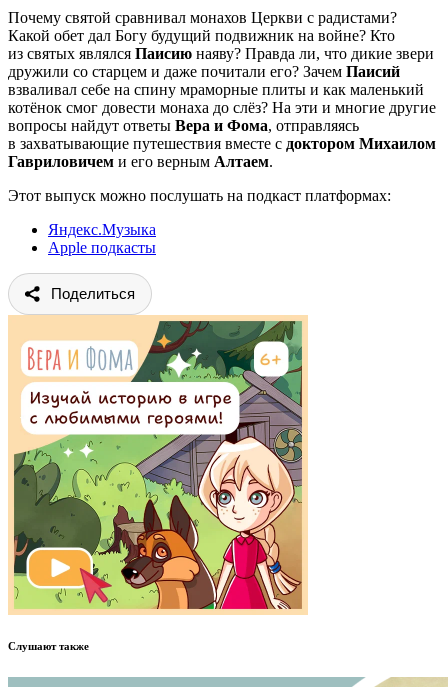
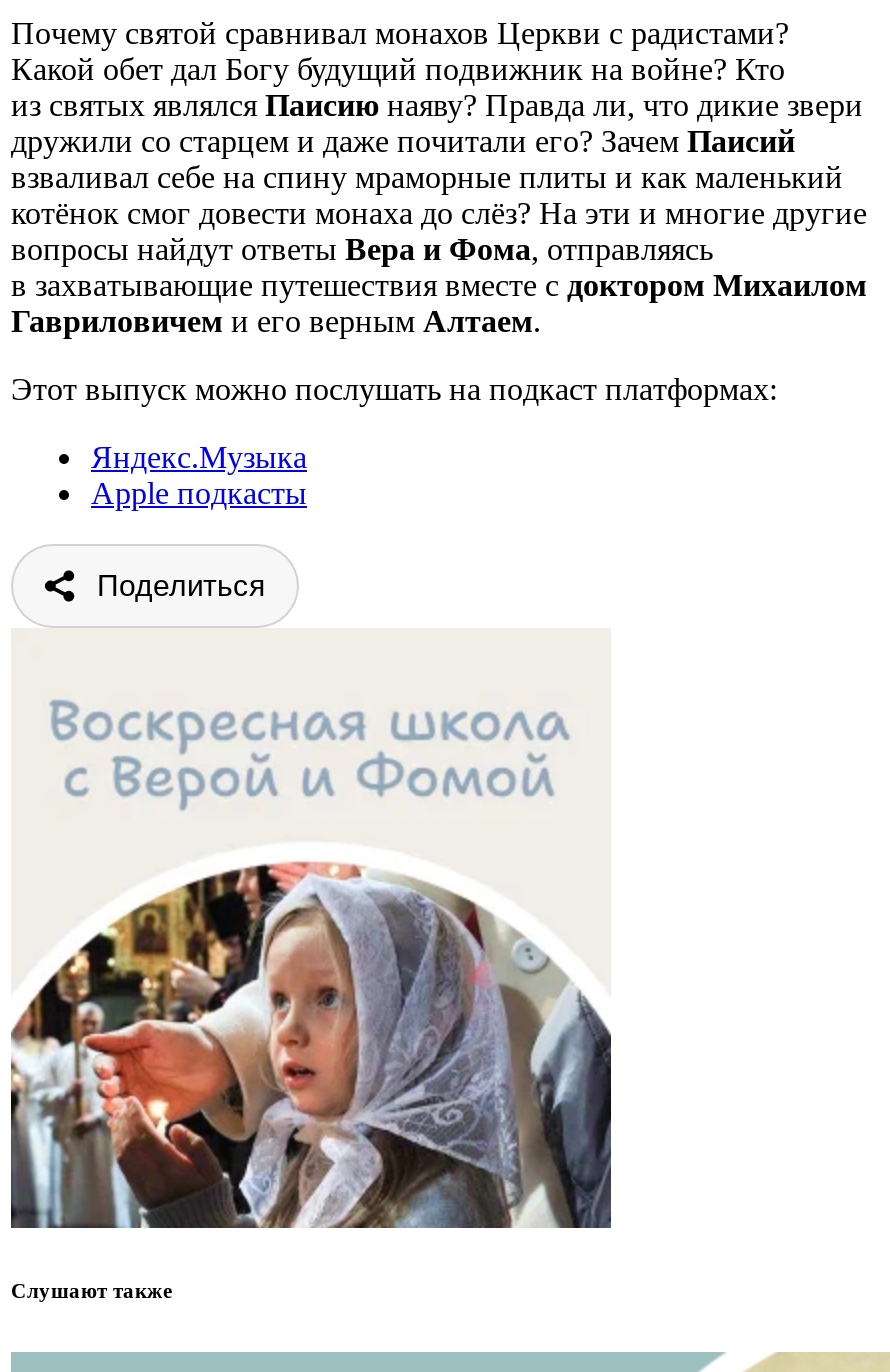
[8,315,308,615] [image] -> [9,630,613,1230] [image]

